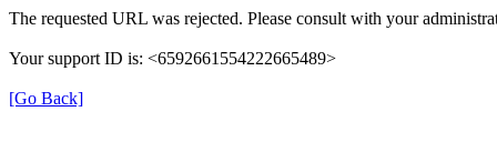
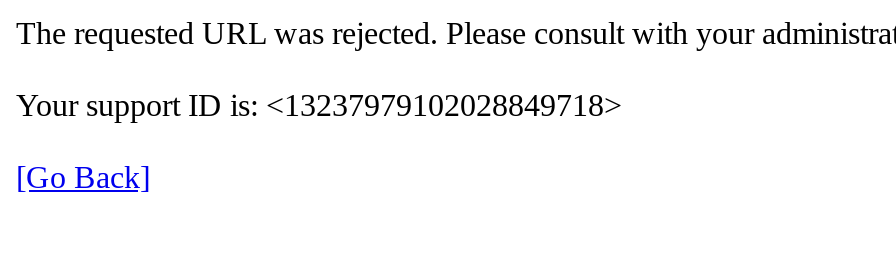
[9,49,336,68] Your support ID is: <6592661554222665489> -> [16,88,622,122] Your support ID is: <13237979102028849718>

